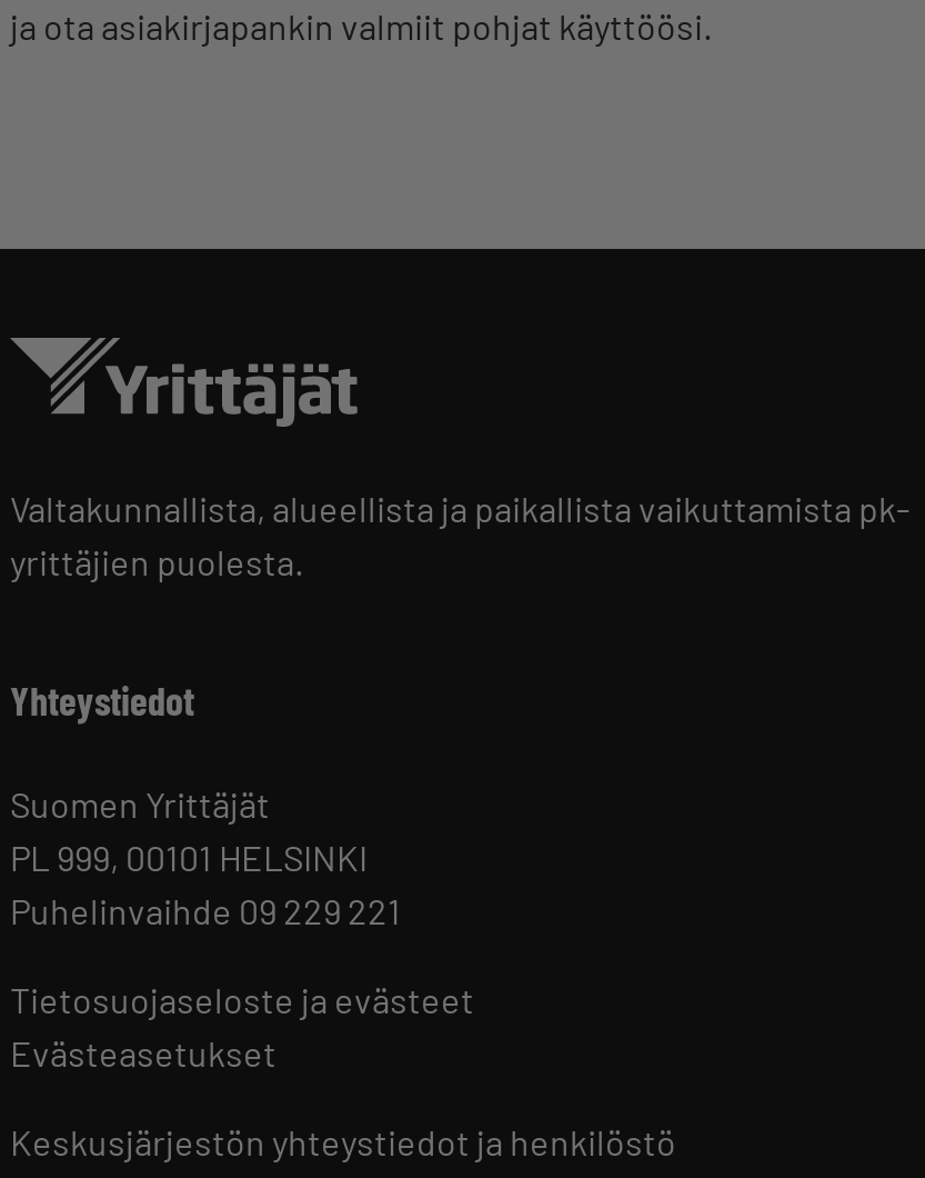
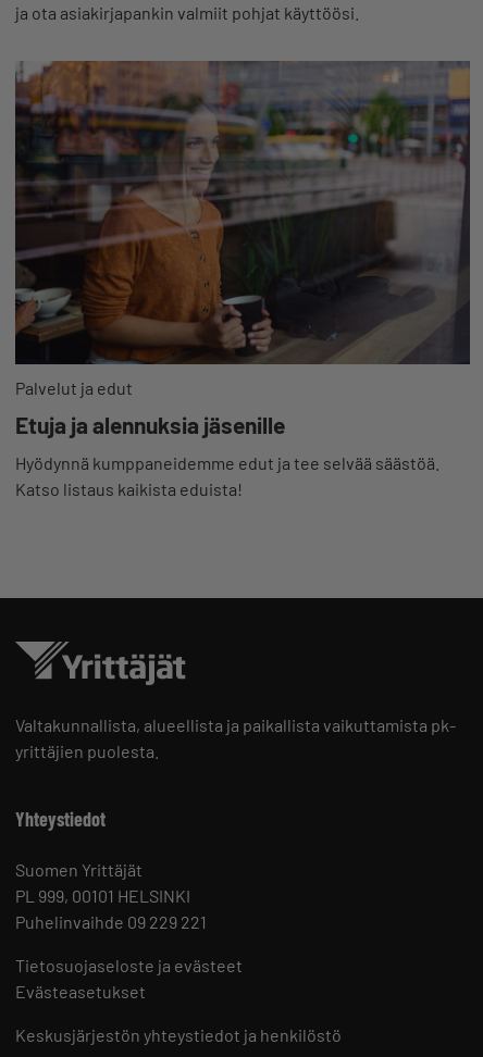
none -> [14,60,471,499] [image] | Palvelut ja edut | Etuja ja alennuksia jäsenille | Hyödynnä kumppaneidemme edut ja tee selvää säästöä. | Katso listaus kaikista eduista!

